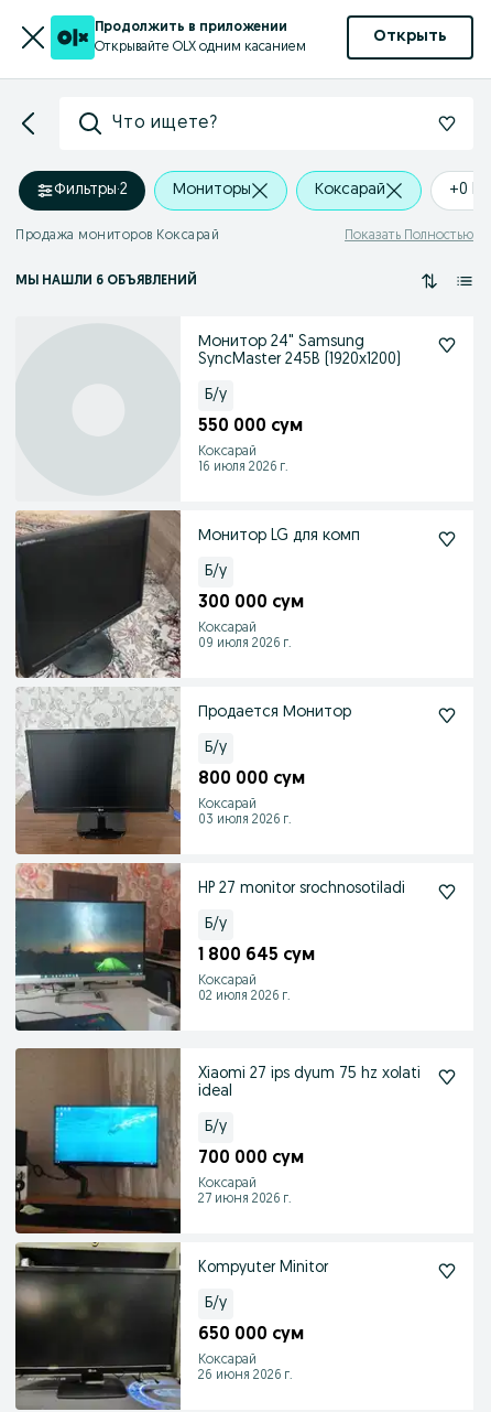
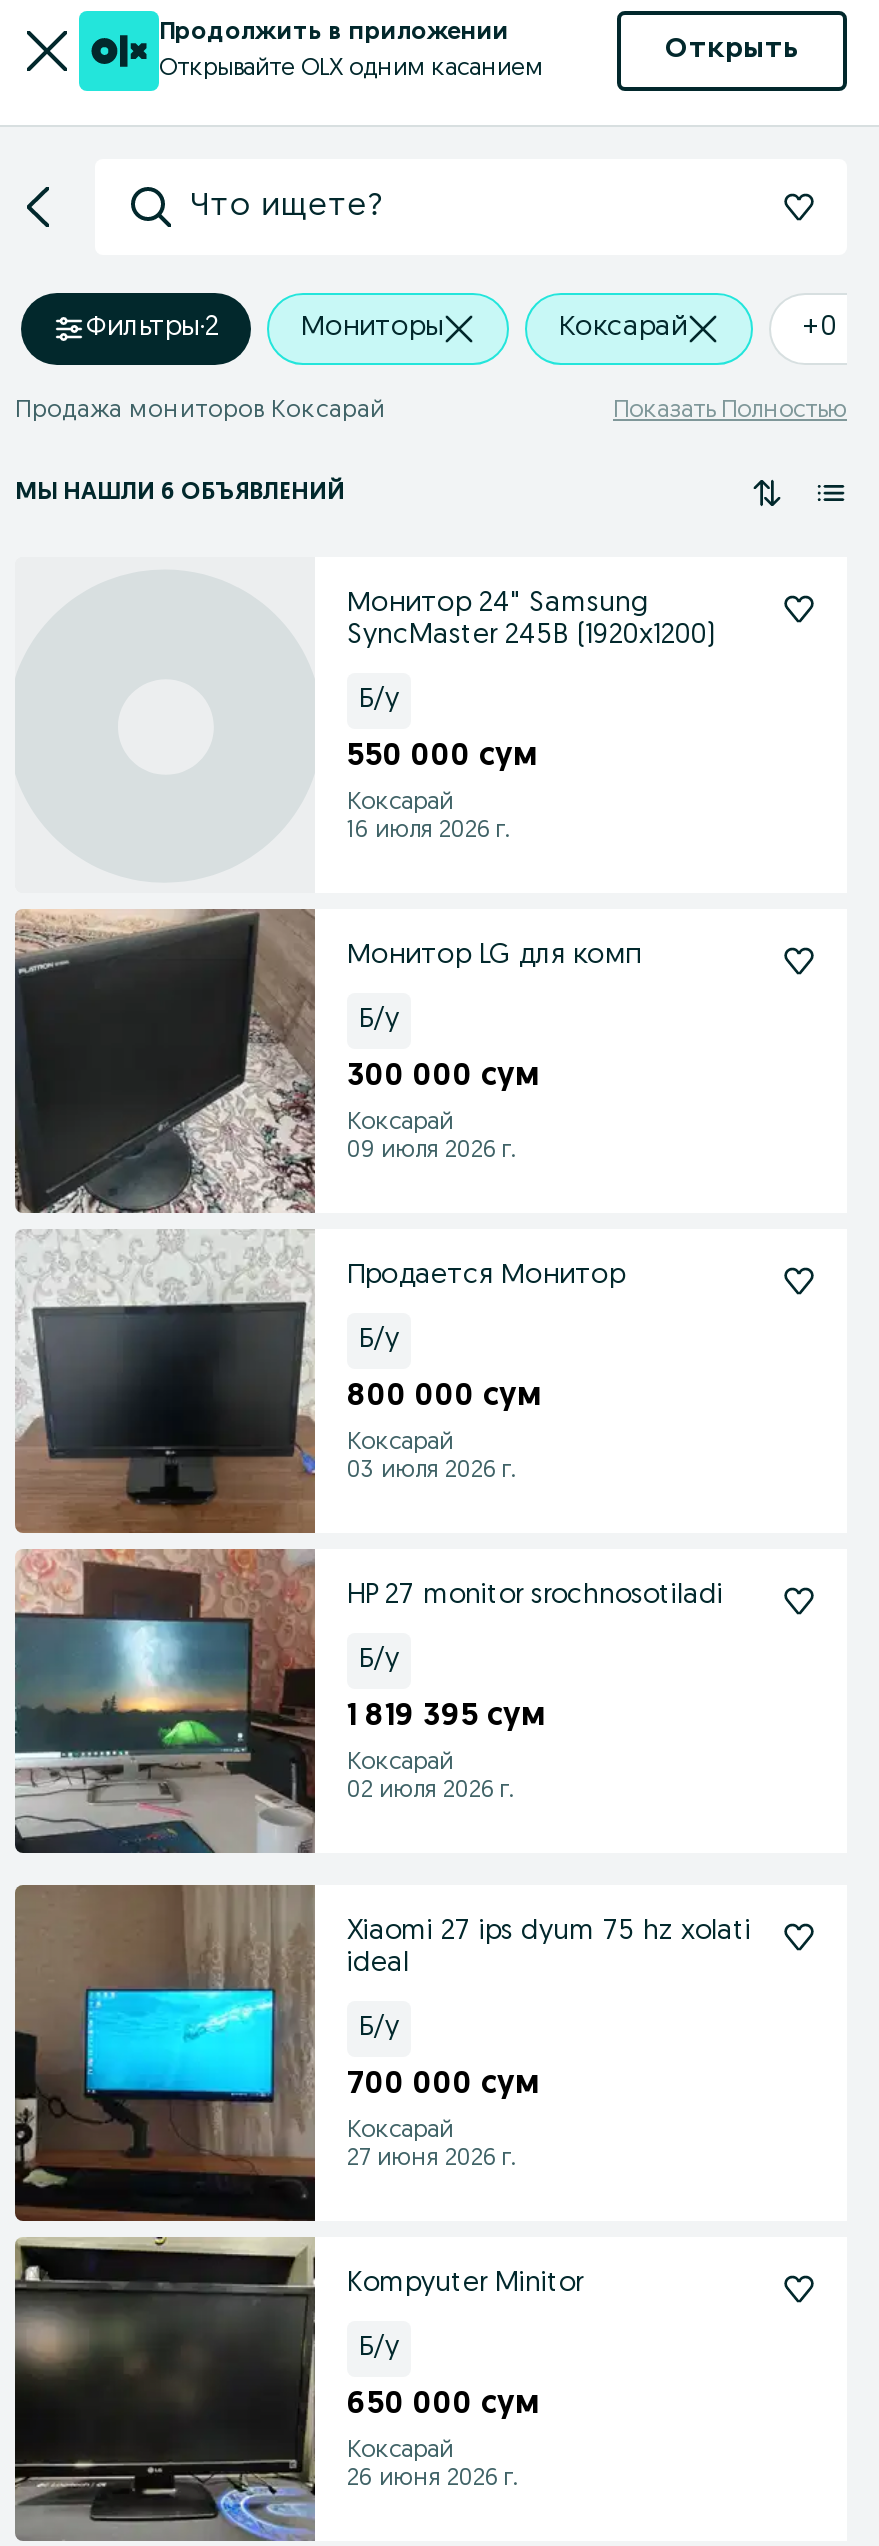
[198,947,315,964] 1 800 645 сум -> [347,1701,545,1733] 1 819 395 сум

